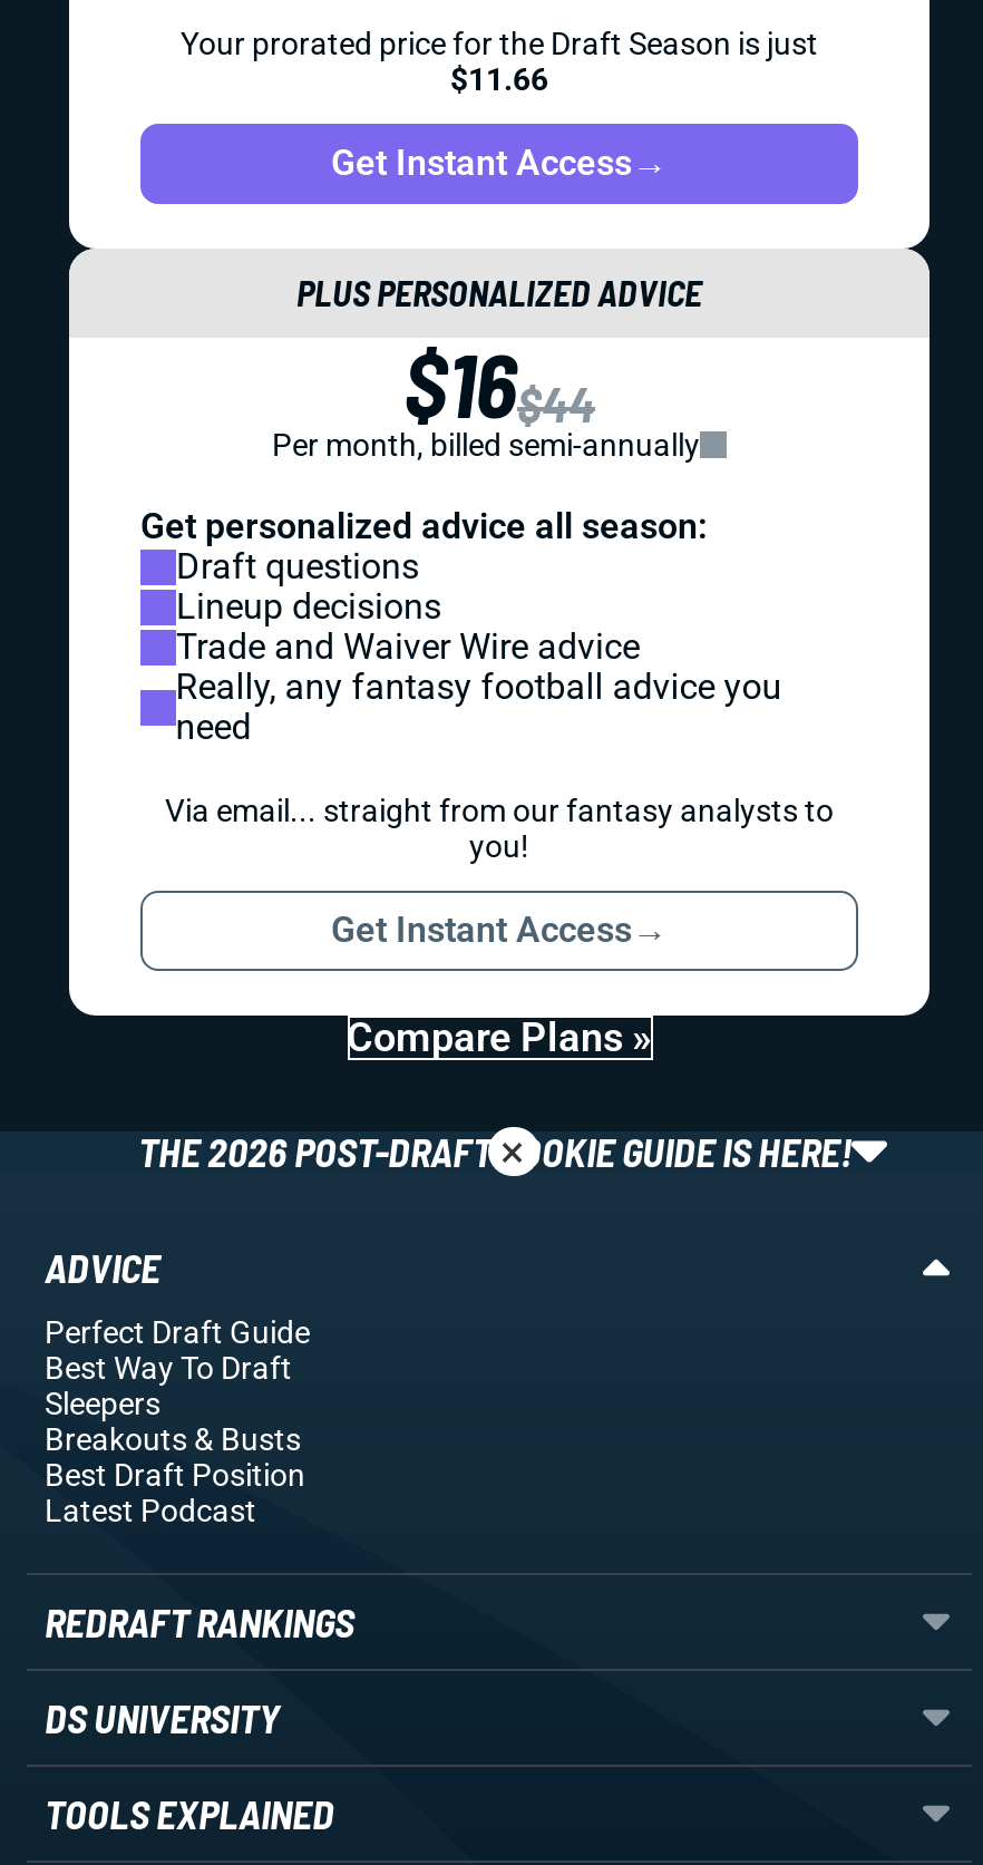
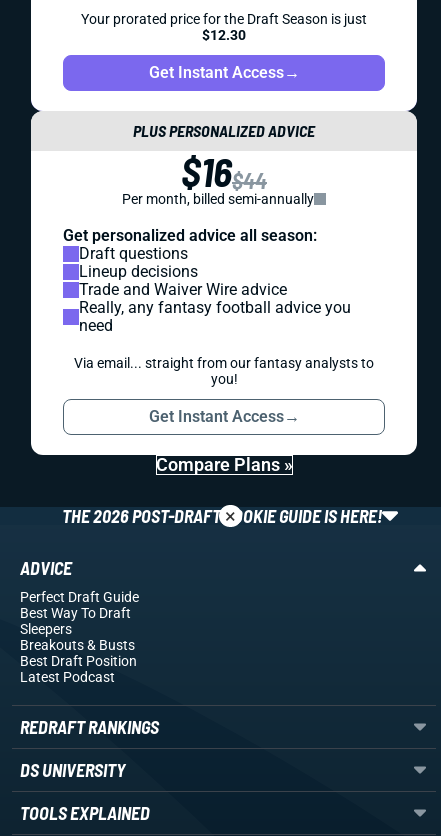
[450,61,548,97] $11.66 -> [202,27,246,43] $12.30

